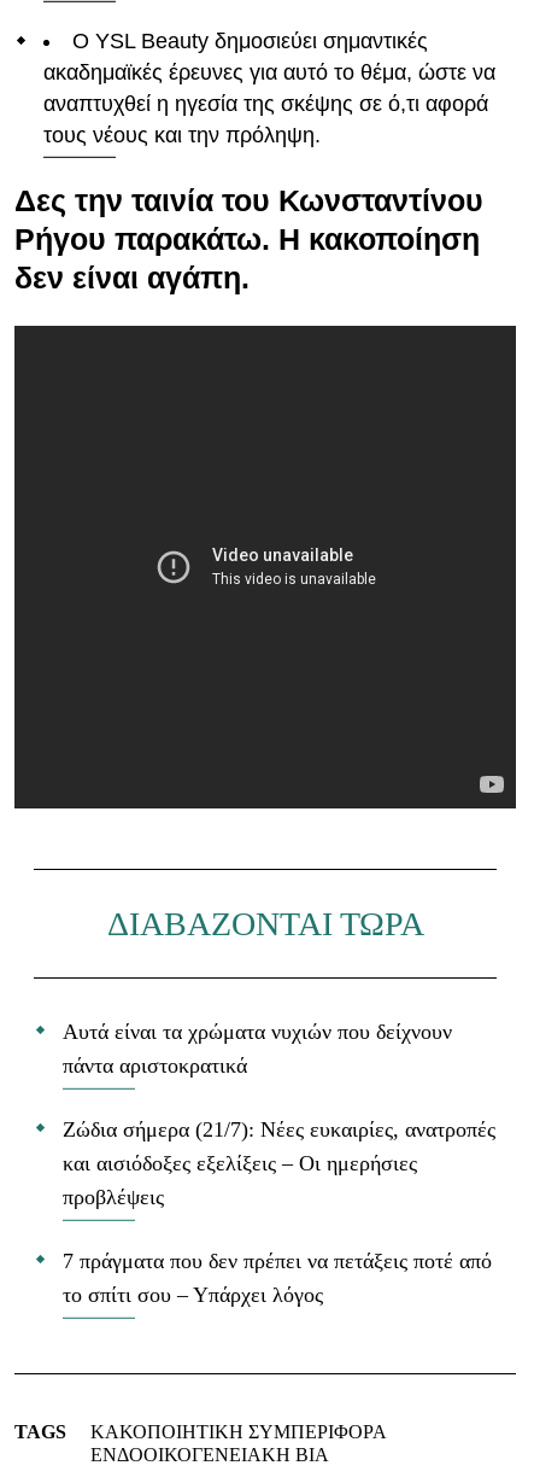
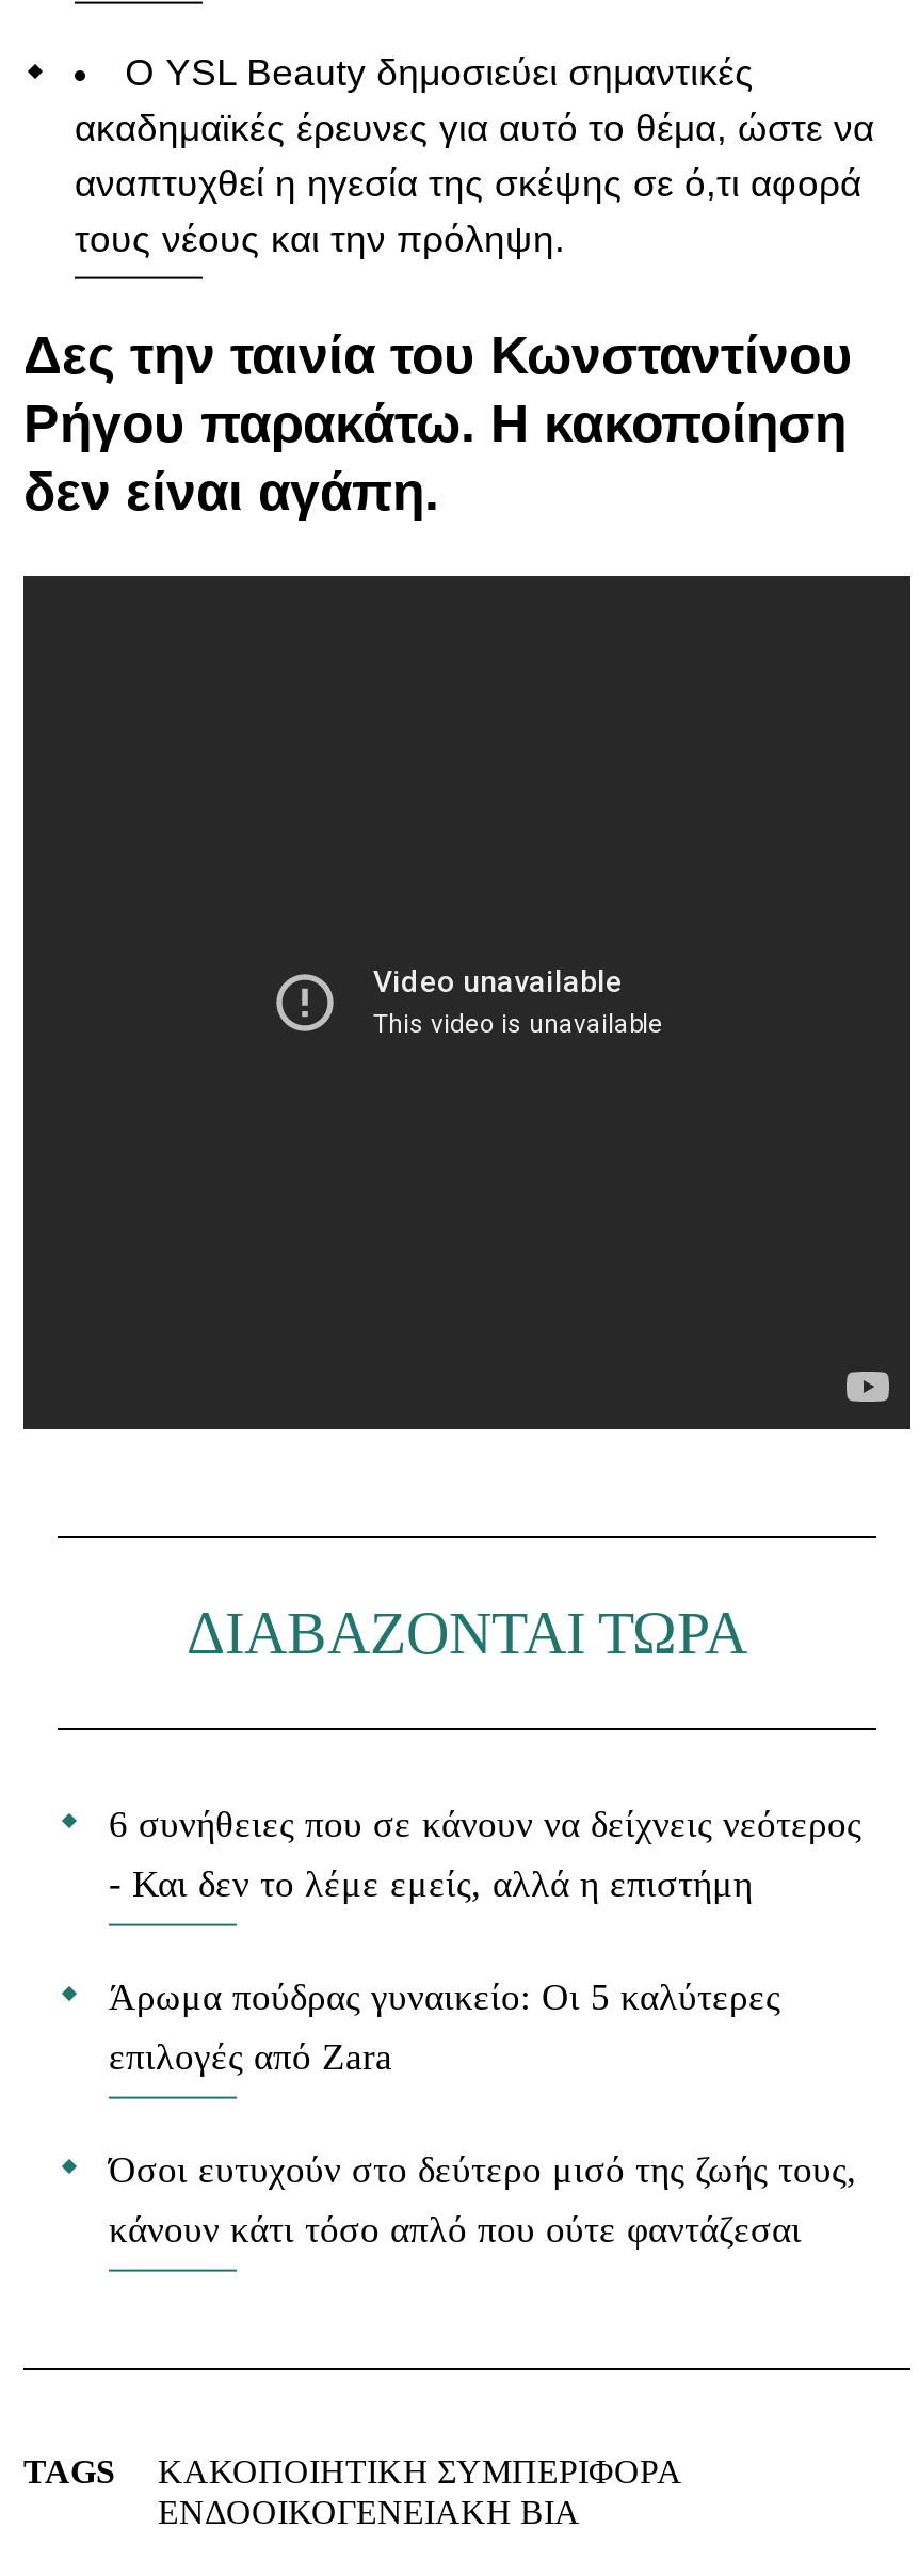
[63,1020,452,1077] Αυτά είναι τα χρώματα νυχιών που δείχνουν | πάντα αριστοκρατικά -> [109,1802,861,1905] 6 συνήθειες που σε κάνουν να δείχνεις νεότερος | - Και δεν το λέμε εμείς, αλλά η επιστήμη
[63,1117,495,1209] Ζώδια σήμερα (21/7): Νέες ευκαιρίες, ανατροπές | και αισιόδοξες εξελίξεις – Οι ημερήσιες | προβλέψεις -> [109,1975,780,2078] Άρωμα πούδρας γυναικείο: Οι 5 καλύτερες | επιλογές από Zara
[63,1249,492,1307] 7 πράγματα που δεν πρέπει να πετάξεις ποτέ από | το σπίτι σου – Υπάρχει λόγος -> [109,2148,857,2250] Όσοι ευτυχούν στο δεύτερο μισό της ζωής τους, | κάνουν κάτι τόσο απλό που ούτε φαντάζεσαι

